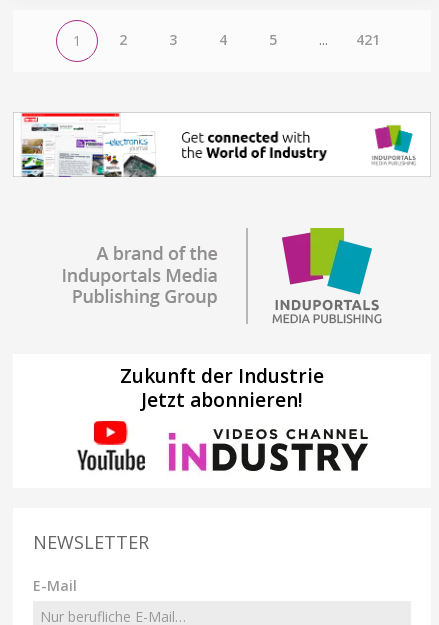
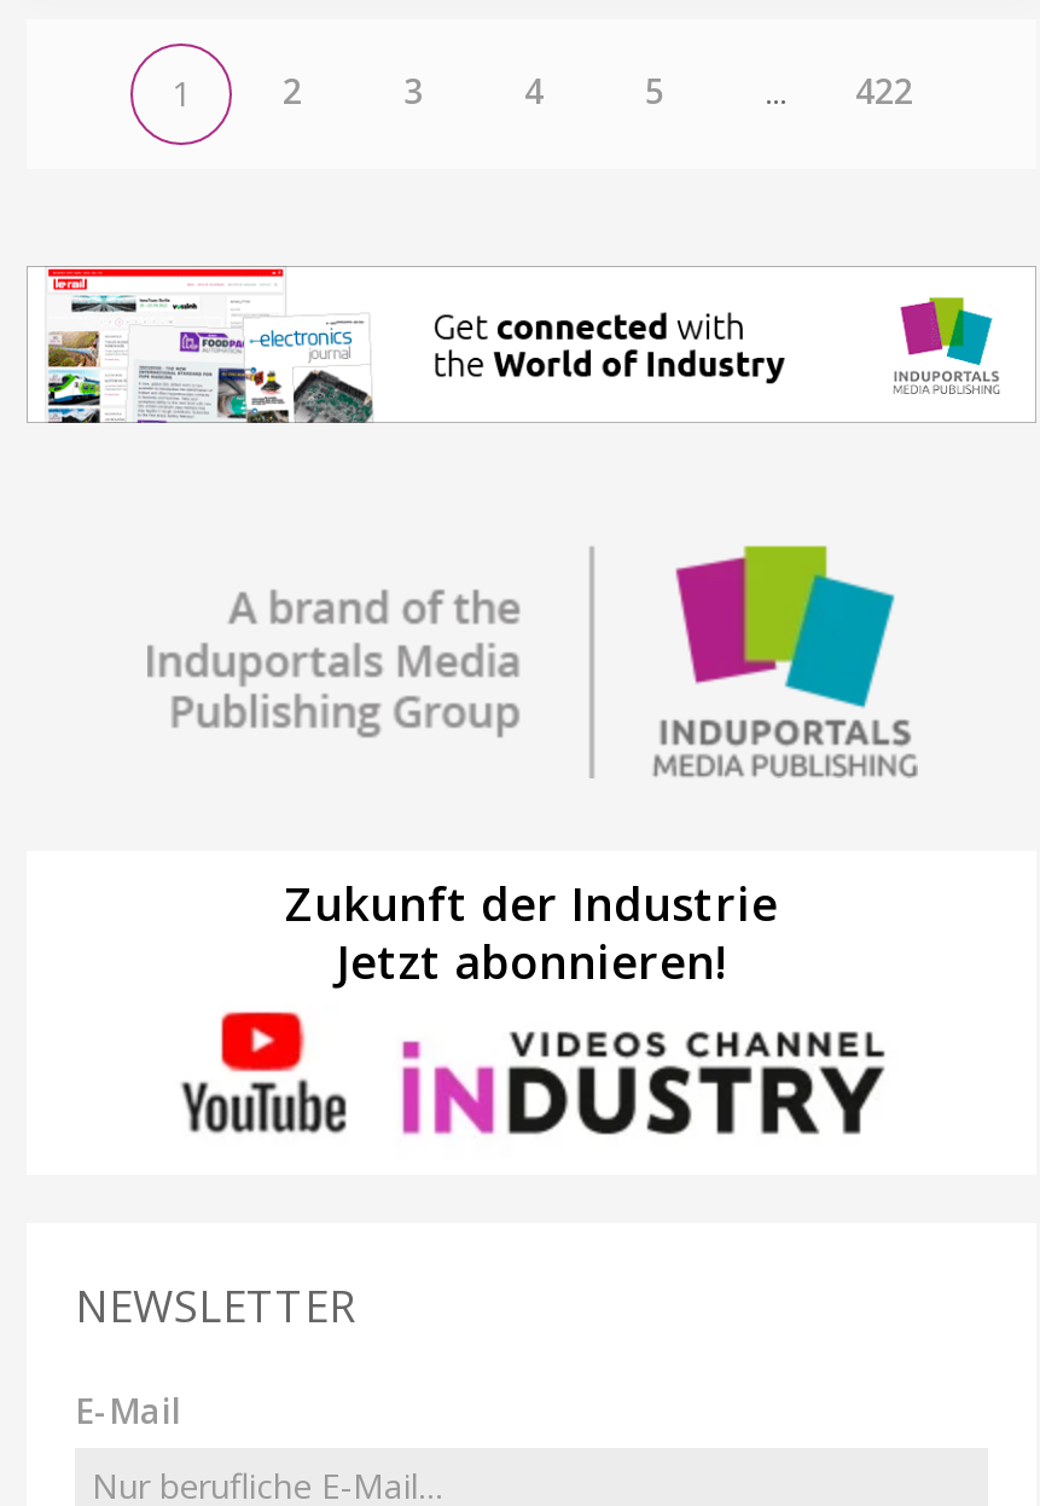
[356,30,380,49] 421 -> [855,67,913,113] 422

